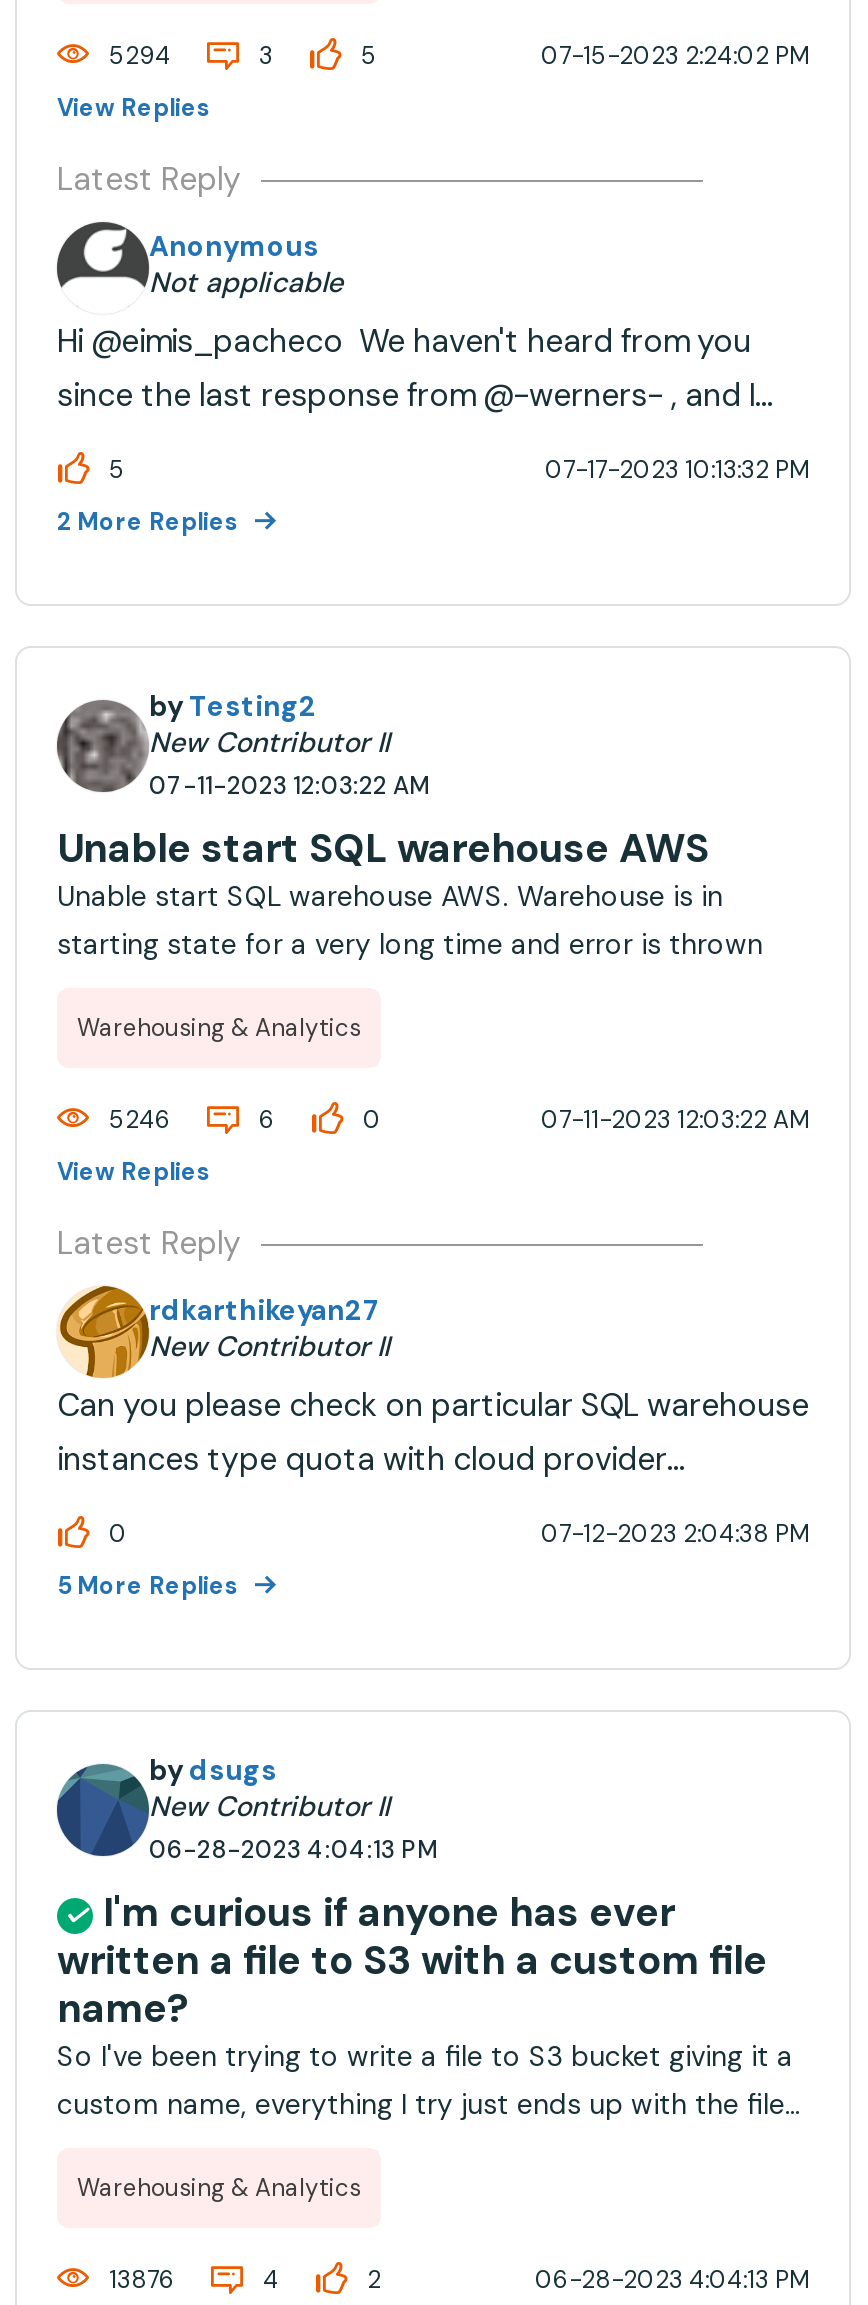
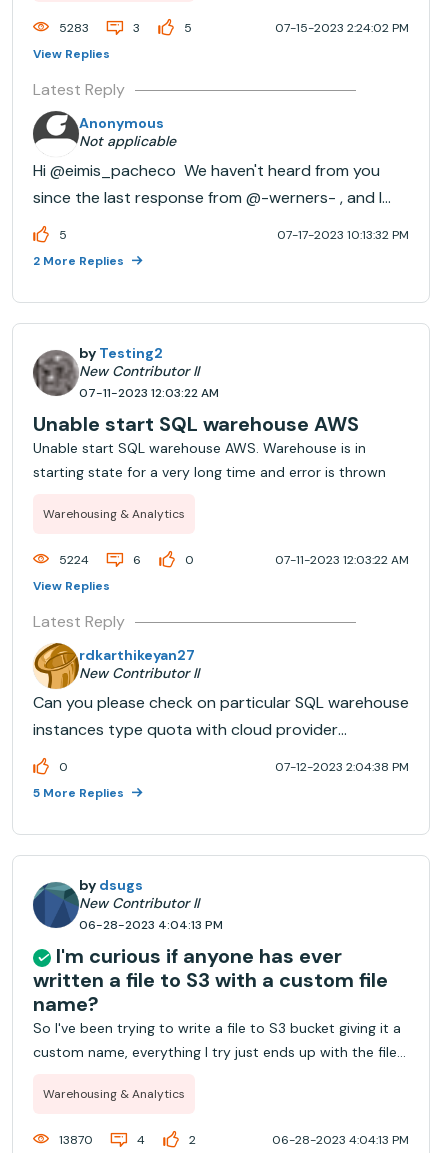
[109,39,171,71] 5294 -> [59,19,89,35] 5283
[109,1103,171,1135] 5246 -> [59,551,89,567] 5224
[109,2263,175,2295] 13876 -> [59,1131,93,1147] 13870

